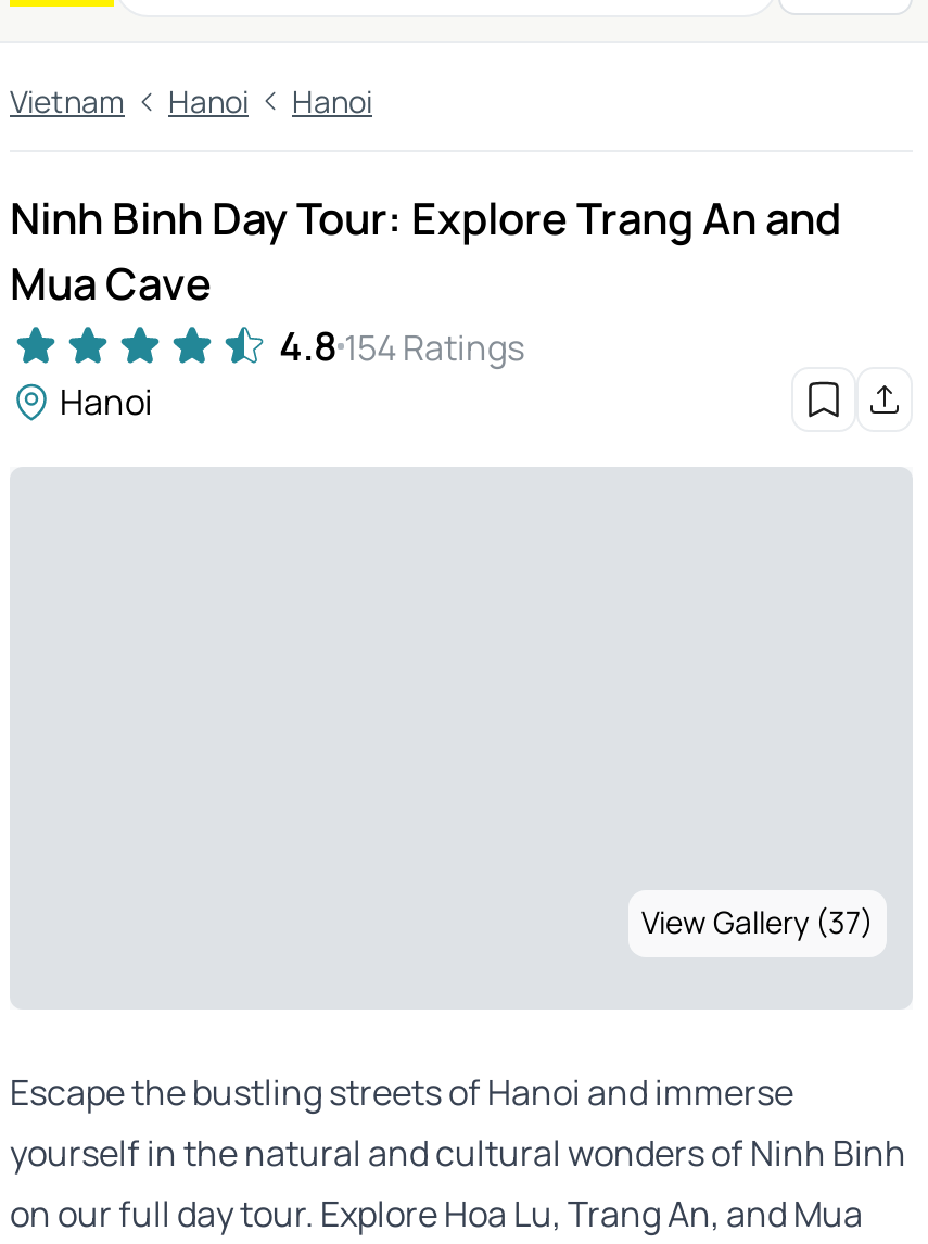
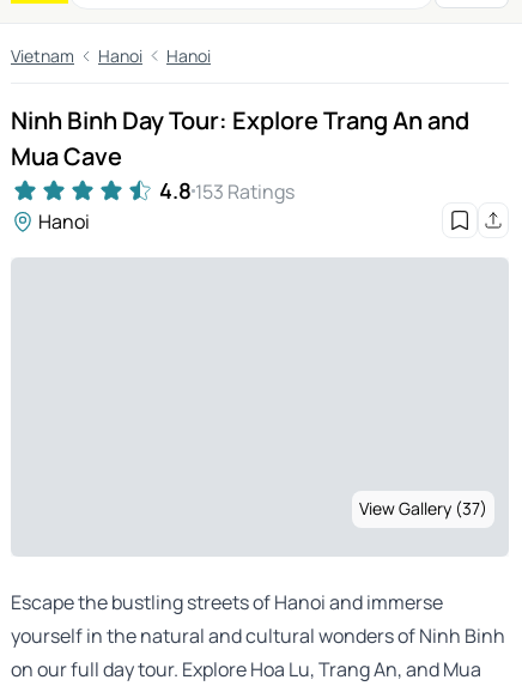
[279,319,524,371] 4.8 154 Ratings -> [159,176,295,205] 4.8 153 Ratings

